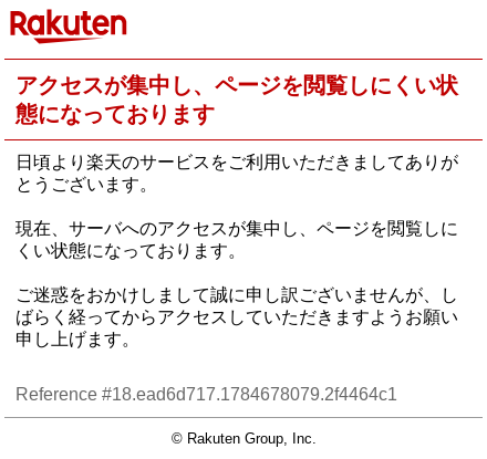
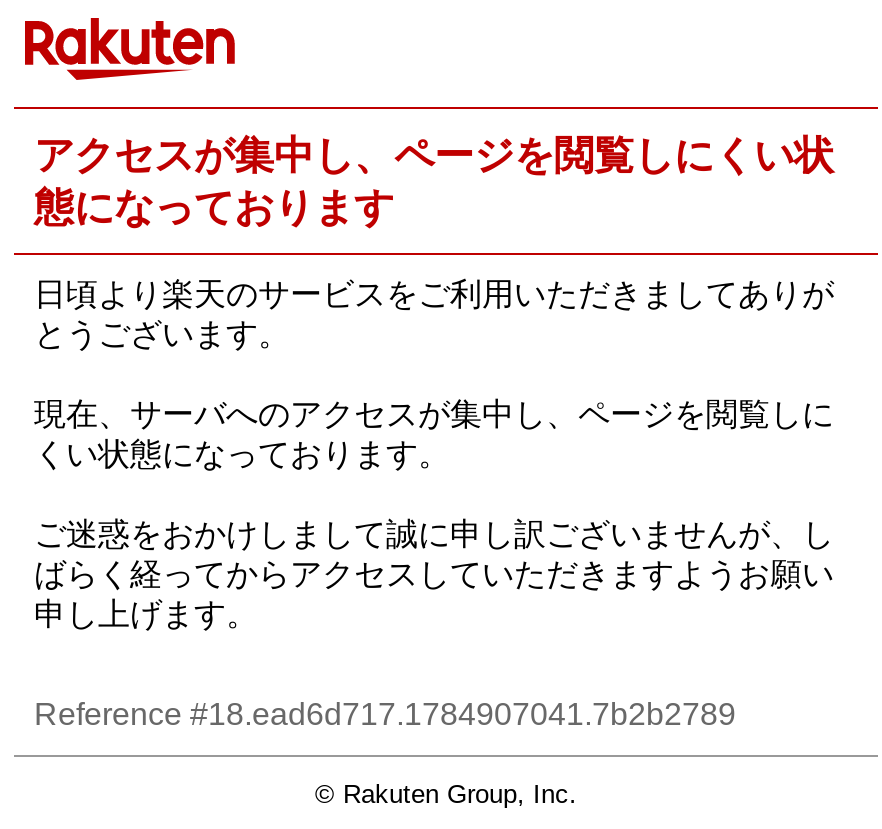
[15,385,397,404] Reference #18.ead6d717.1784678079.2f4464c1 -> [34,698,736,732] Reference #18.ead6d717.1784907041.7b2b2789

